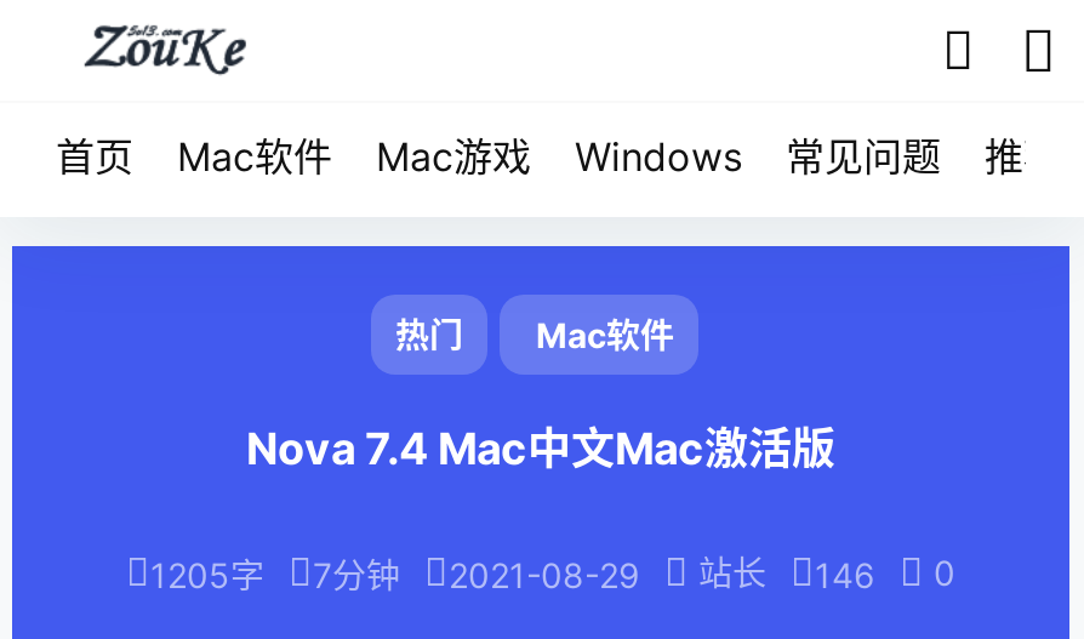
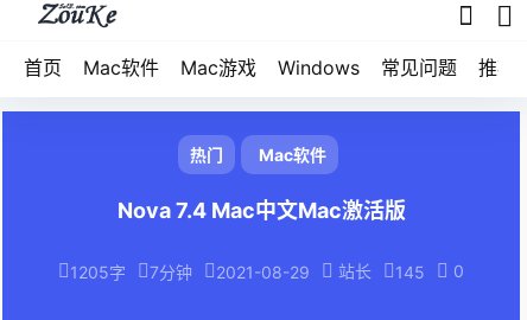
[815,553,875,594] 146 -> [395,261,425,281] 145

